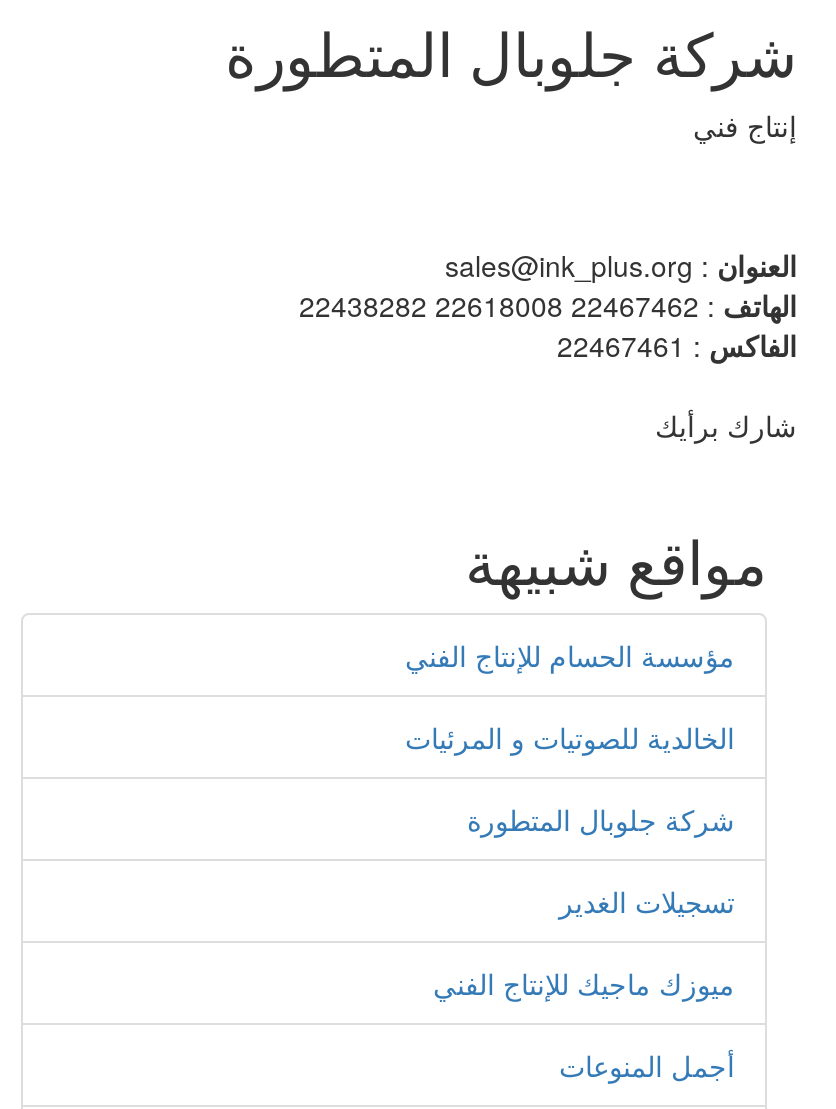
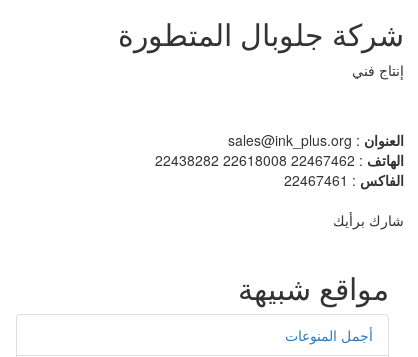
[405,636,735,1004] مؤسسة الحسام للإنتاج الفني | الخالدية للصوتيات و المرئيات | شركة جلوبال المتطورة | تسجيلات الغدير | ميوزك ماجيك للإنتاج الفني -> none

